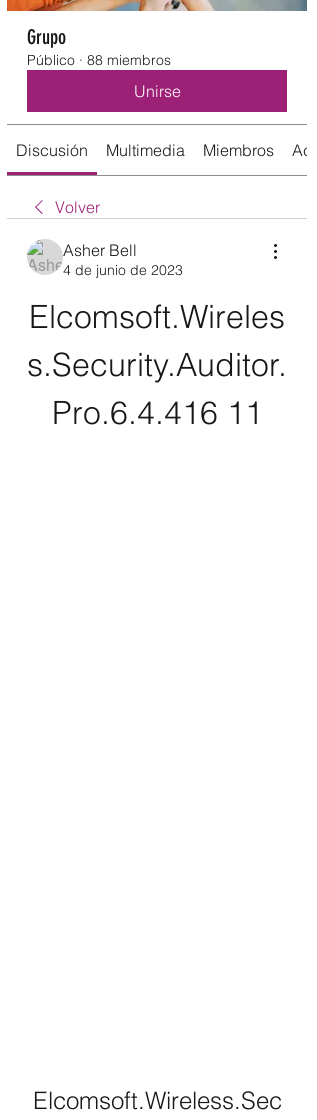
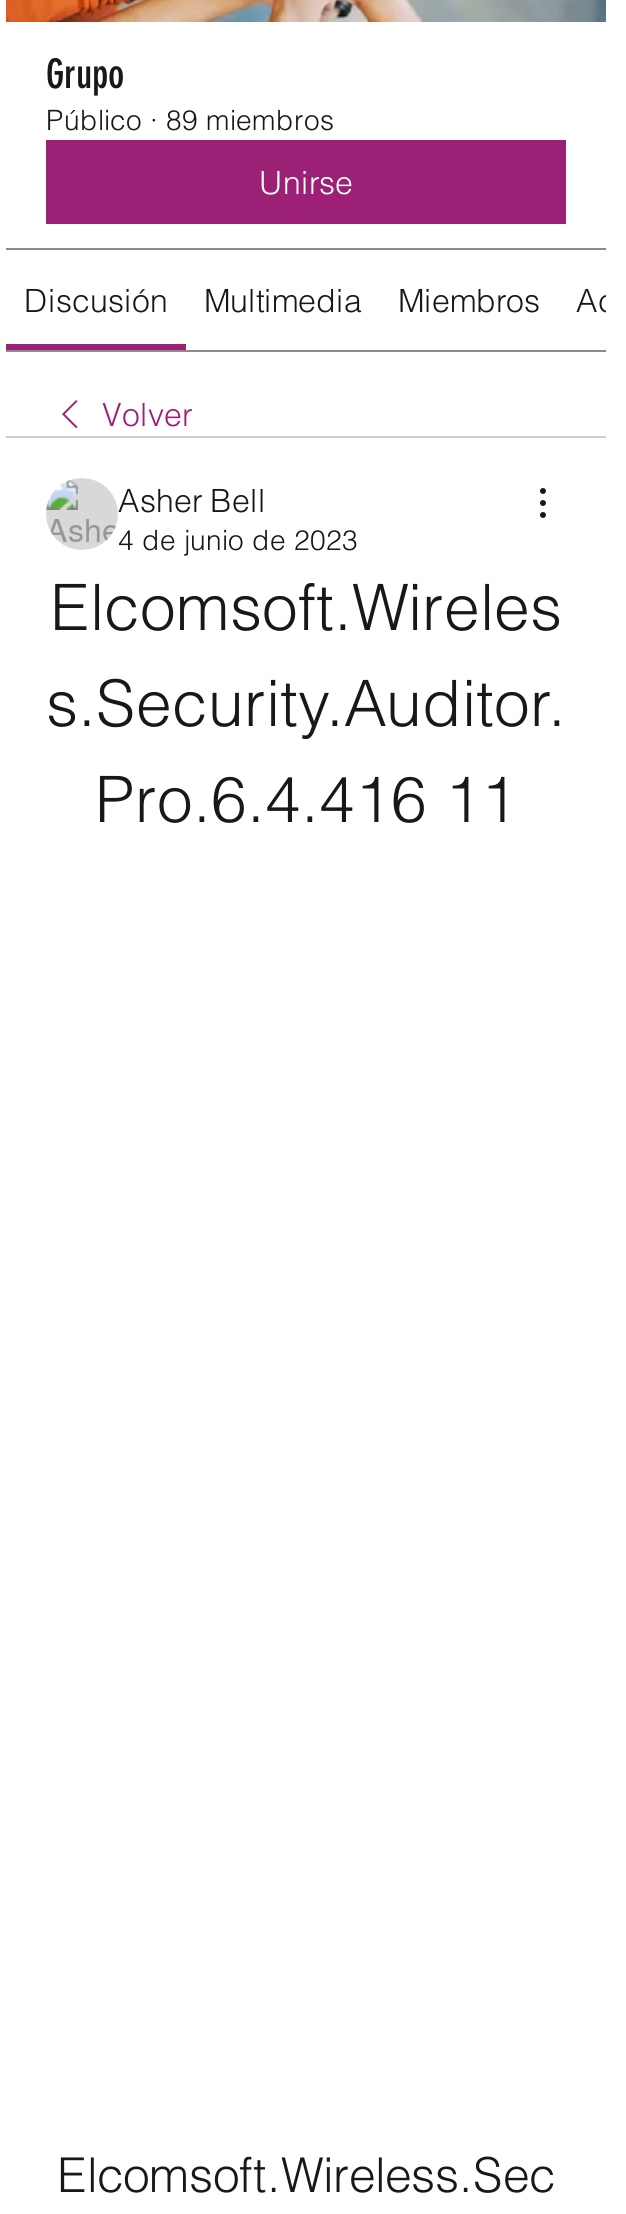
[27,51,171,69] Público · 88 miembros -> [46,102,334,138] Público · 89 miembros

